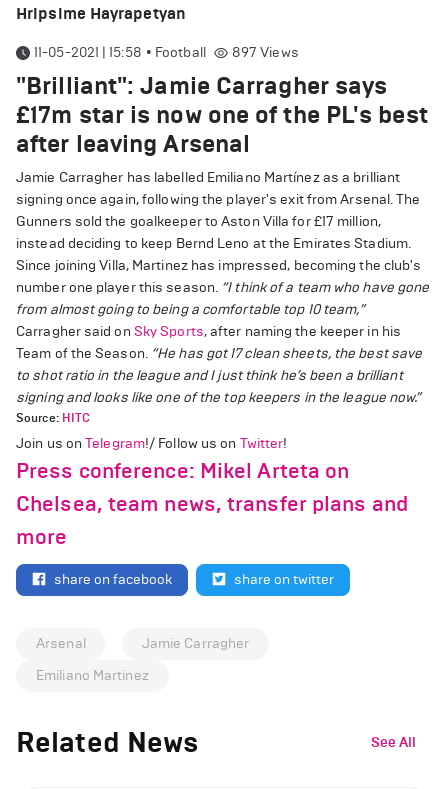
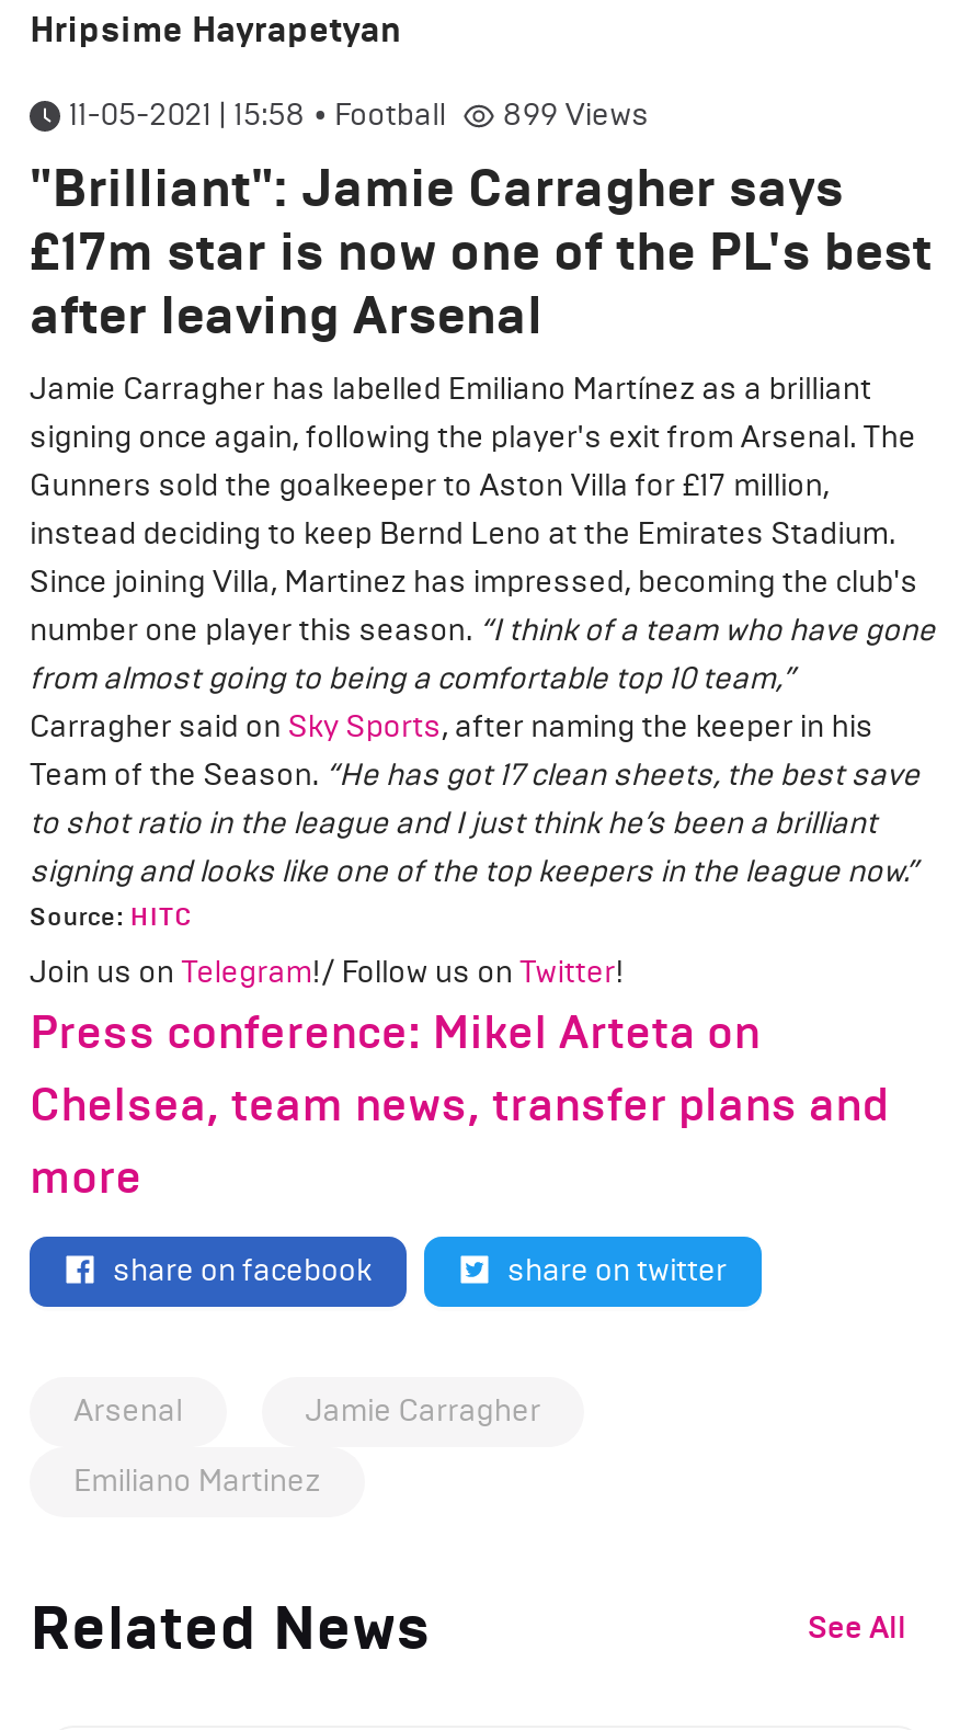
[232,44,299,61] 897 Views -> [503,96,649,134] 899 Views

